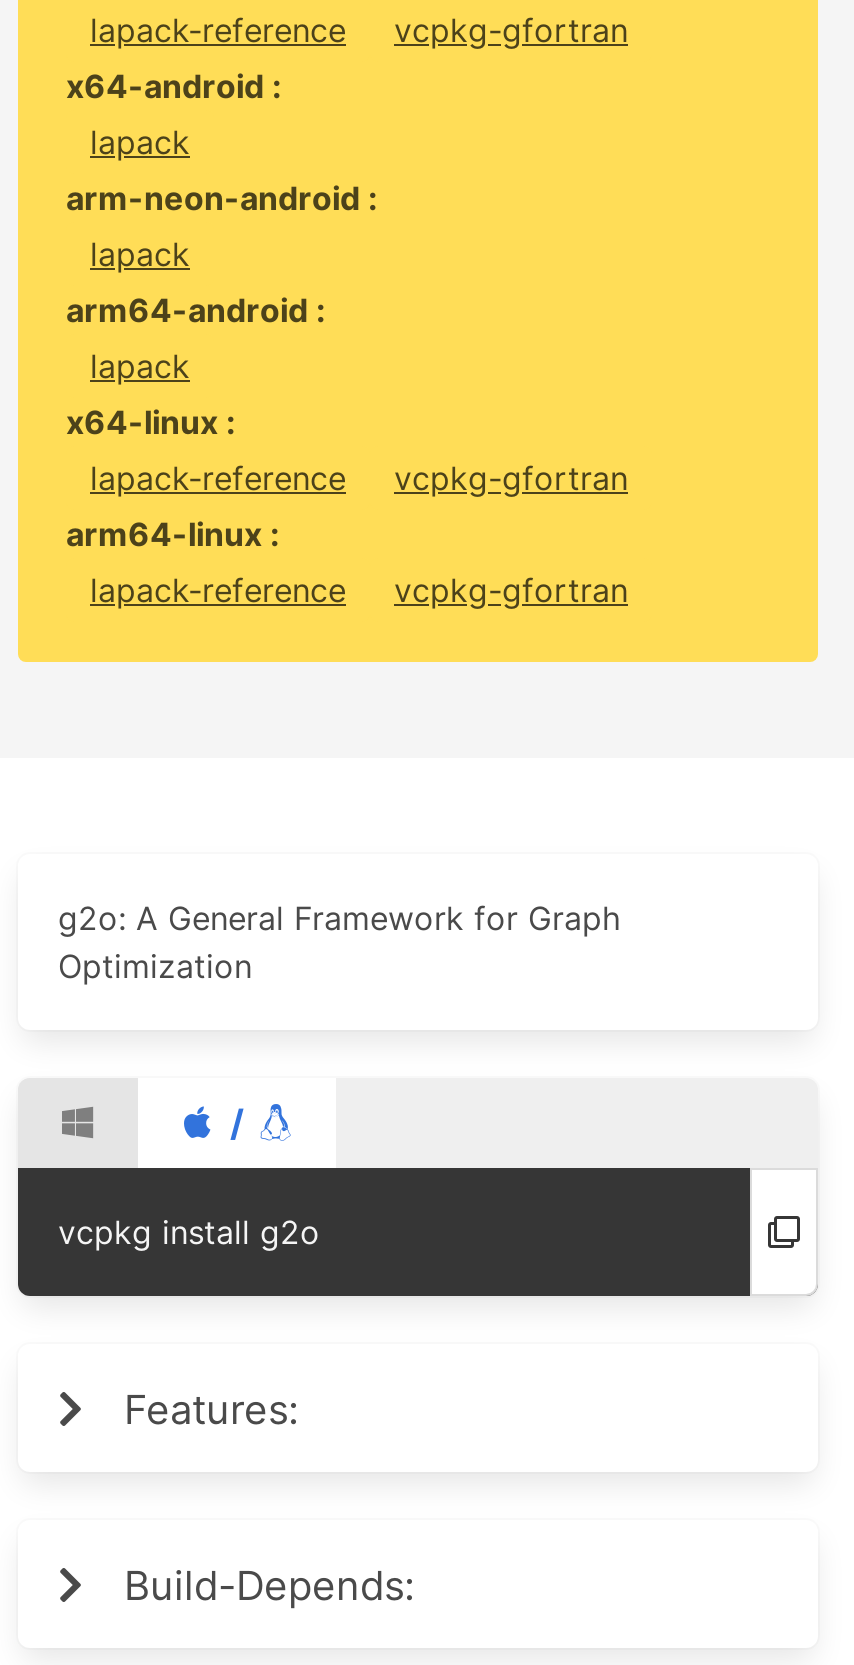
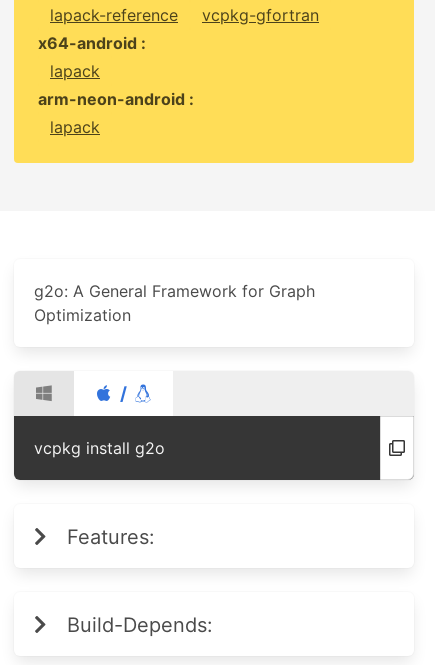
[66,290,628,610] arm64-android : | lapack | x64-linux : | lapack-reference | vcpkg-gfortran | arm64-linux : | lapack-reference | vcpkg-gfortran -> none

